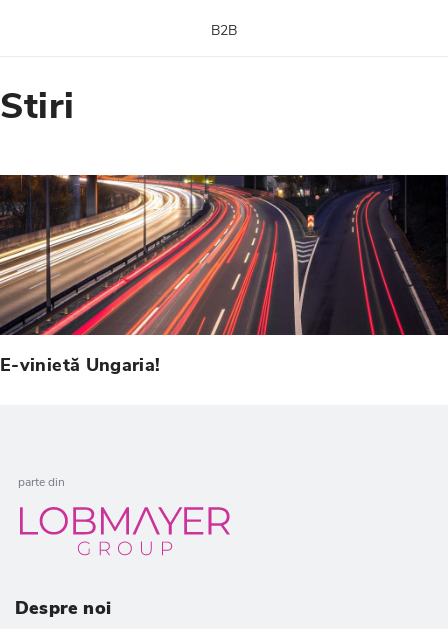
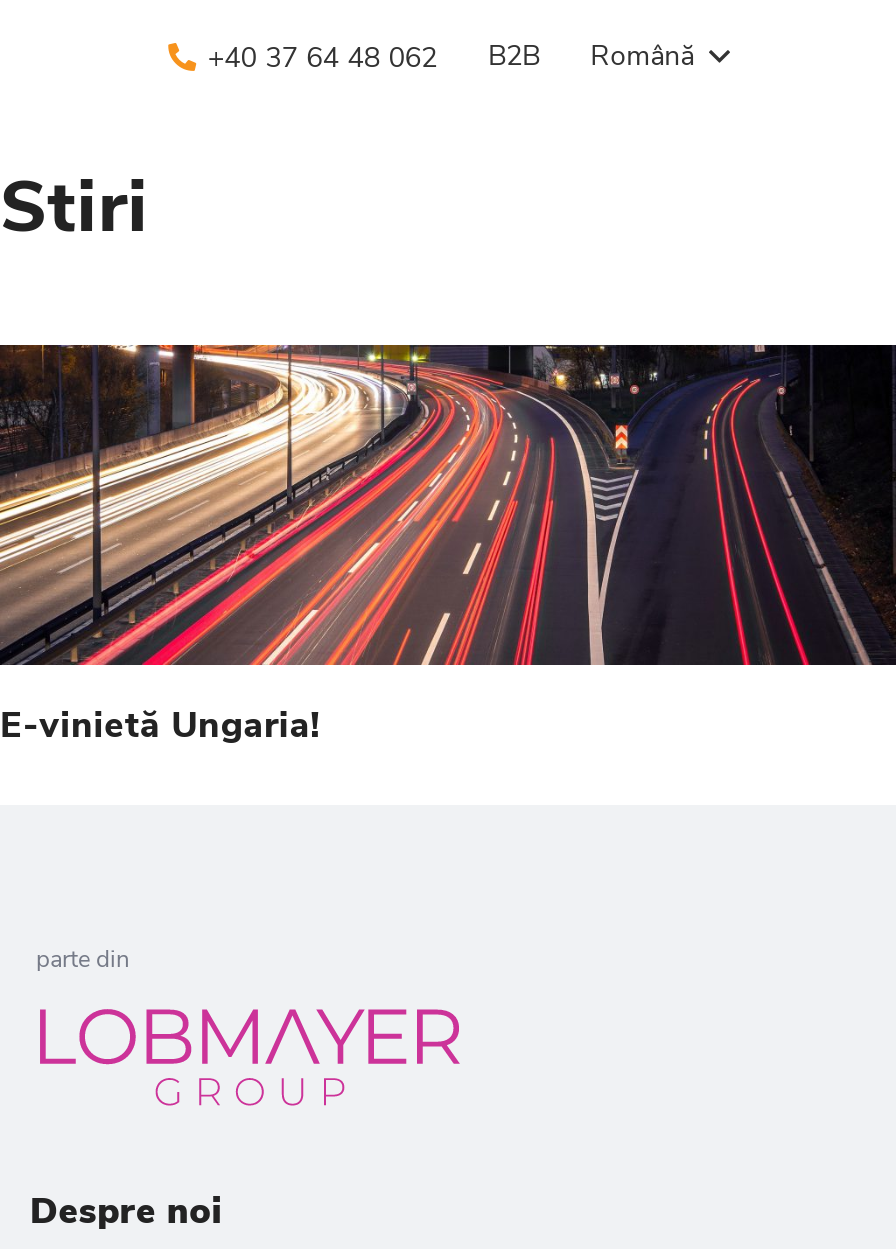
none -> [208,38,438,76] +40 37 64 48 062
none -> [590,37,694,75] Română

